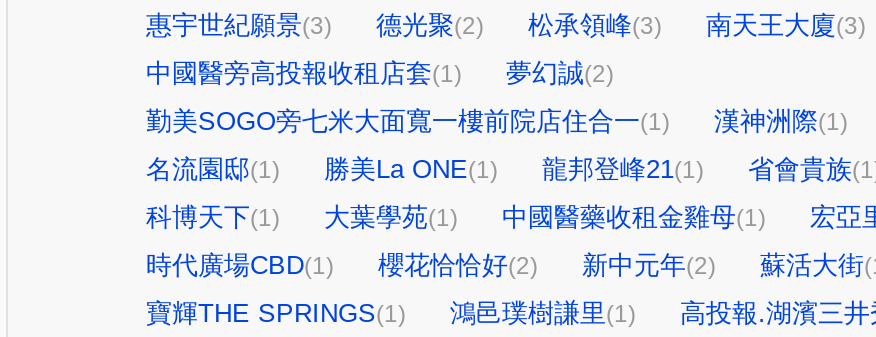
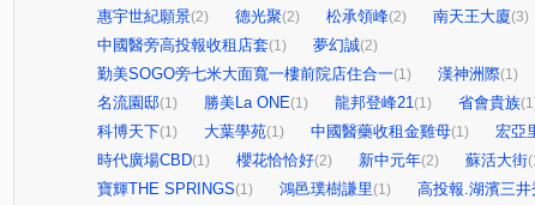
[146,10,332,40] 惠宇世紀願景(3) -> [97,7,209,25] 惠宇世紀願景(2)
[528,10,662,40] 松承領峰(3) -> [326,7,407,25] 松承領峰(2)

